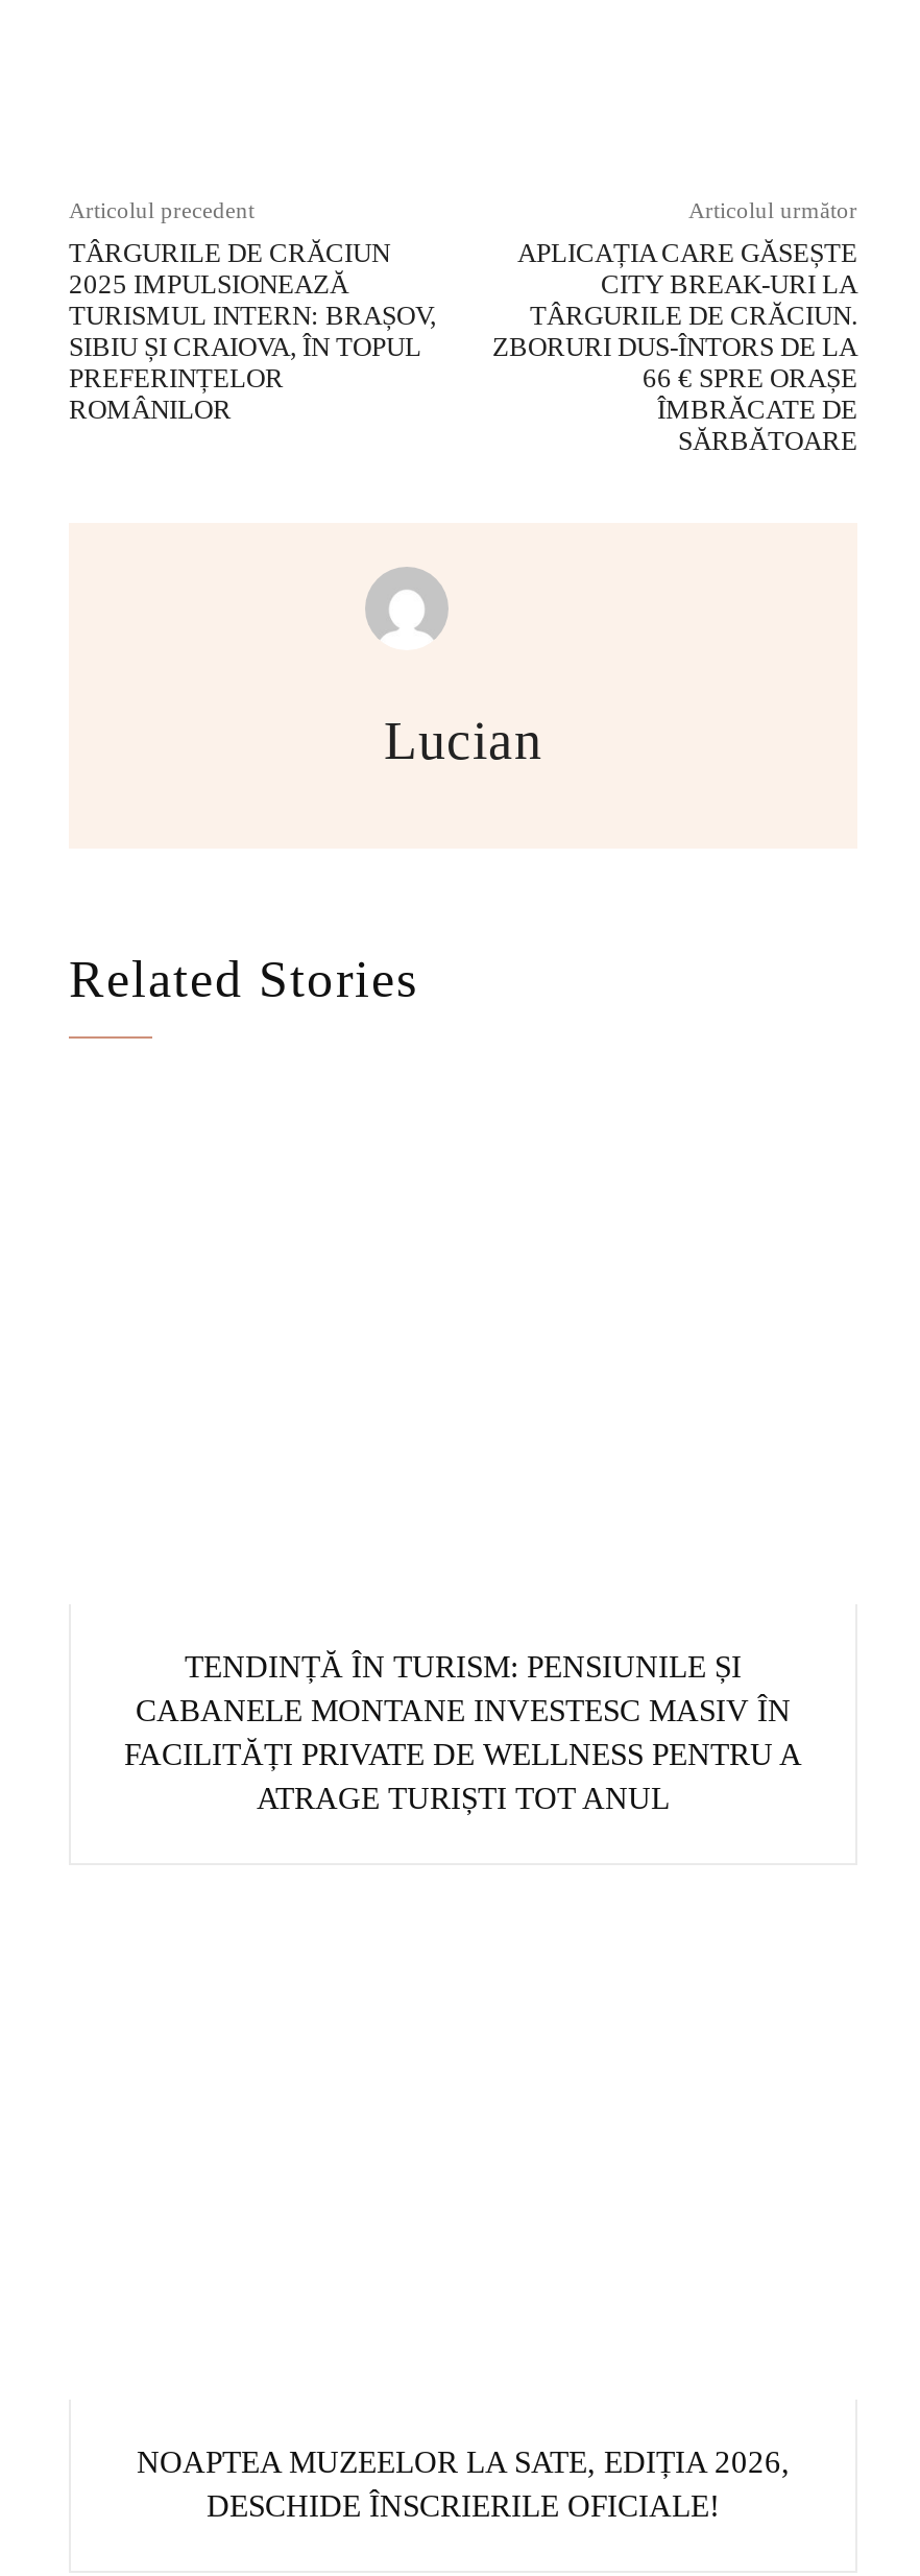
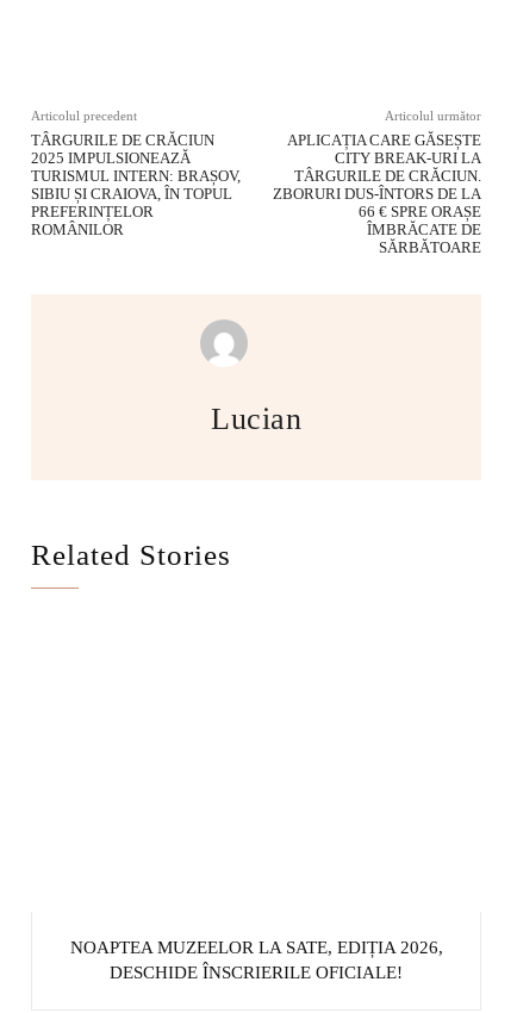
[124,1650,802,1815] TENDINȚĂ ÎN TURISM: PENSIUNILE ȘI | CABANELE MONTANE INVESTESC MASIV ÎN | FACILITĂȚI PRIVATE DE WELLNESS PENTRU A | ATRAGE TURIȘTI TOT ANUL -> none

